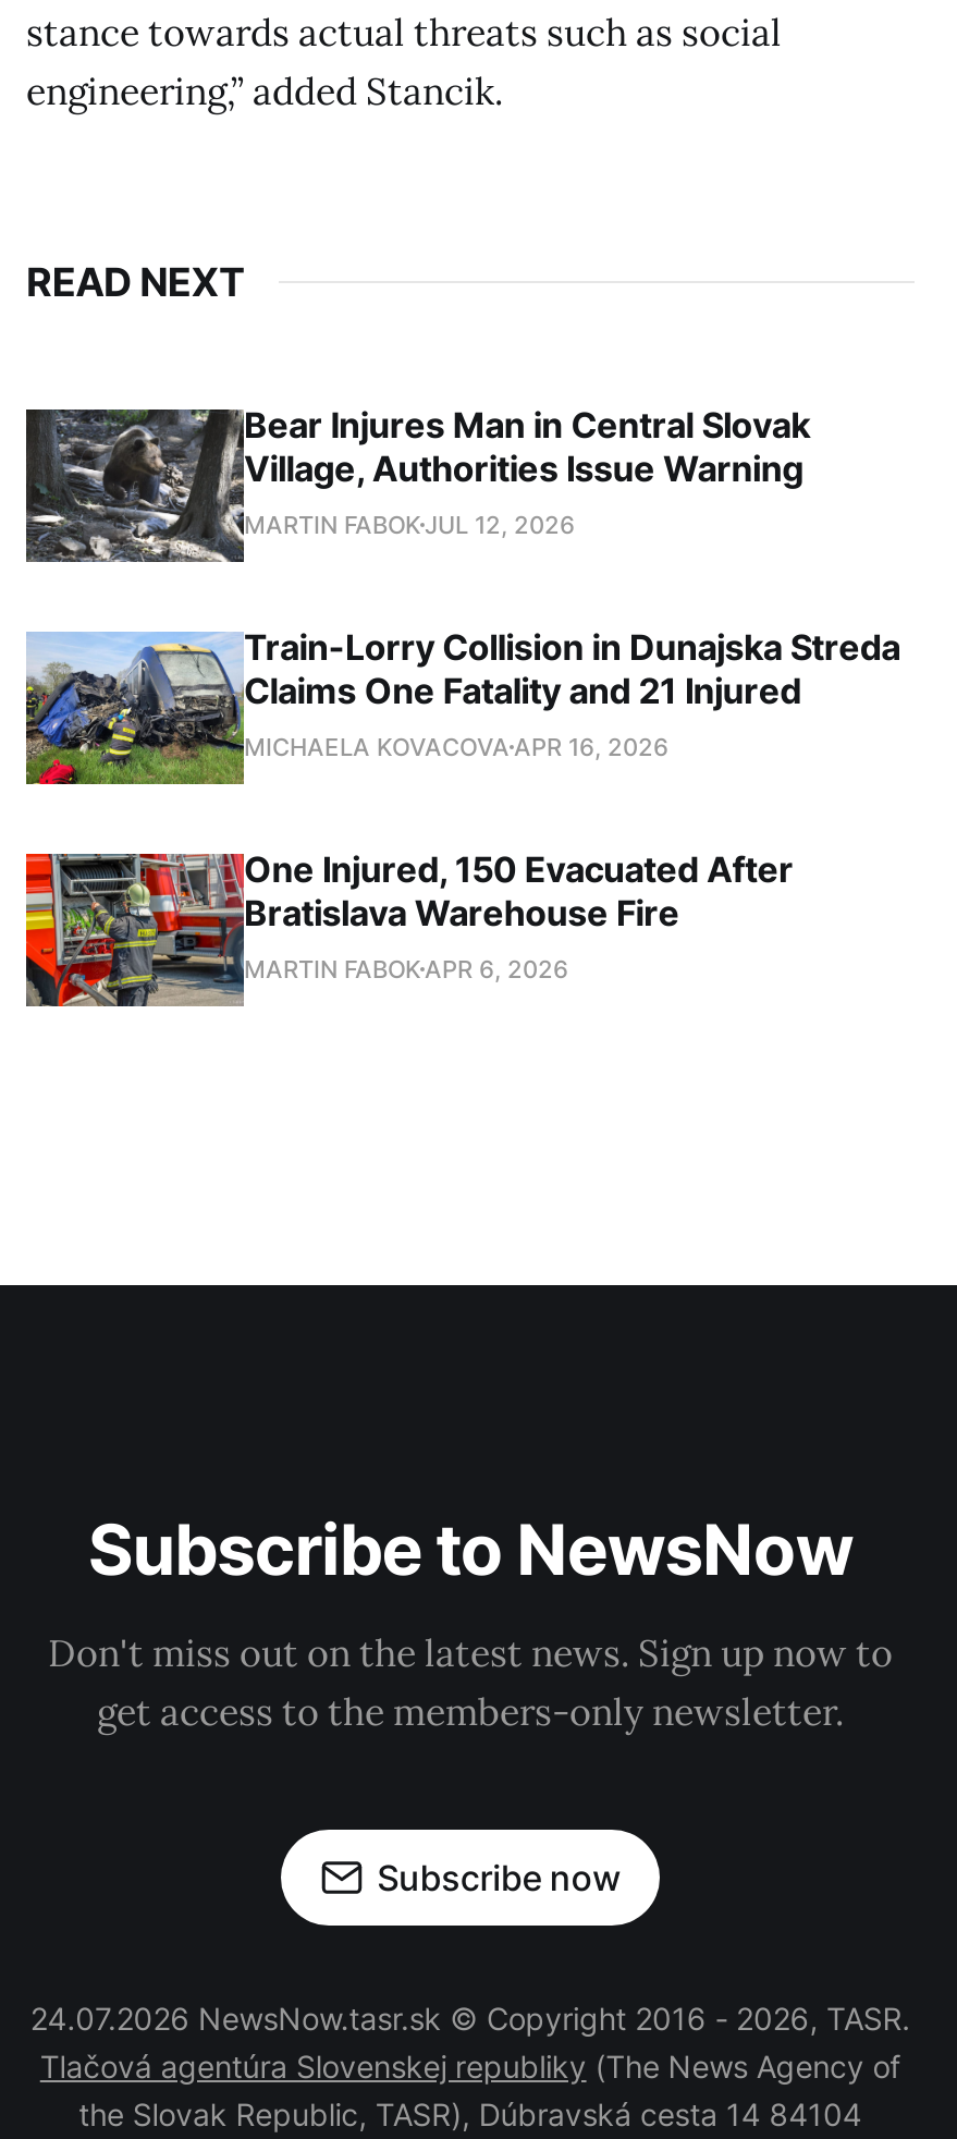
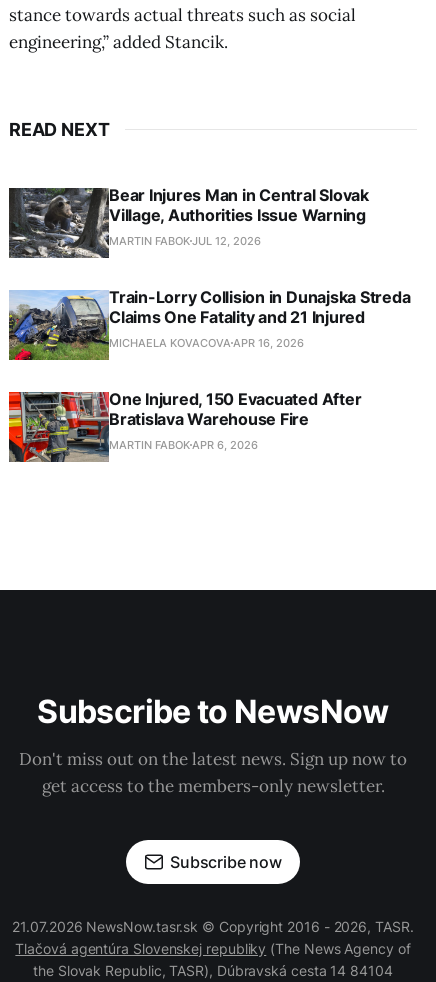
[30,2000,910,2037] 24.07.2026 NewsNow.tasr.sk © Copyright 2016 - 2026, TASR. -> [12,918,414,935] 21.07.2026 NewsNow.tasr.sk © Copyright 2016 - 2026, TASR.

